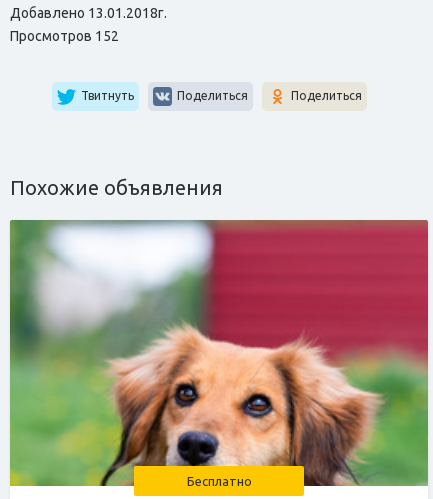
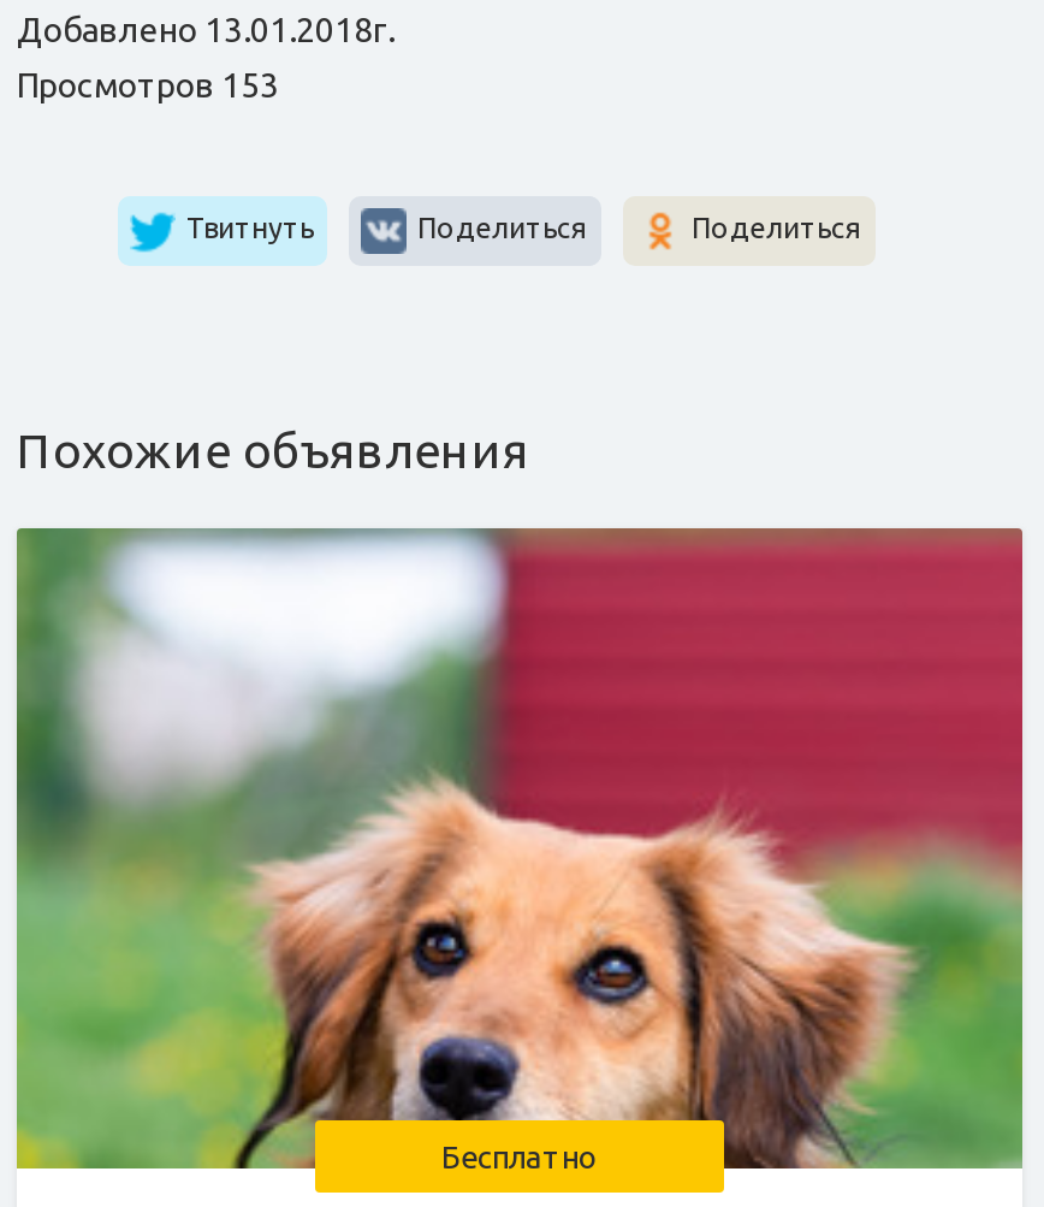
[10,28,119,44] Просмотров 152 -> [17,66,279,105] Просмотров 153

